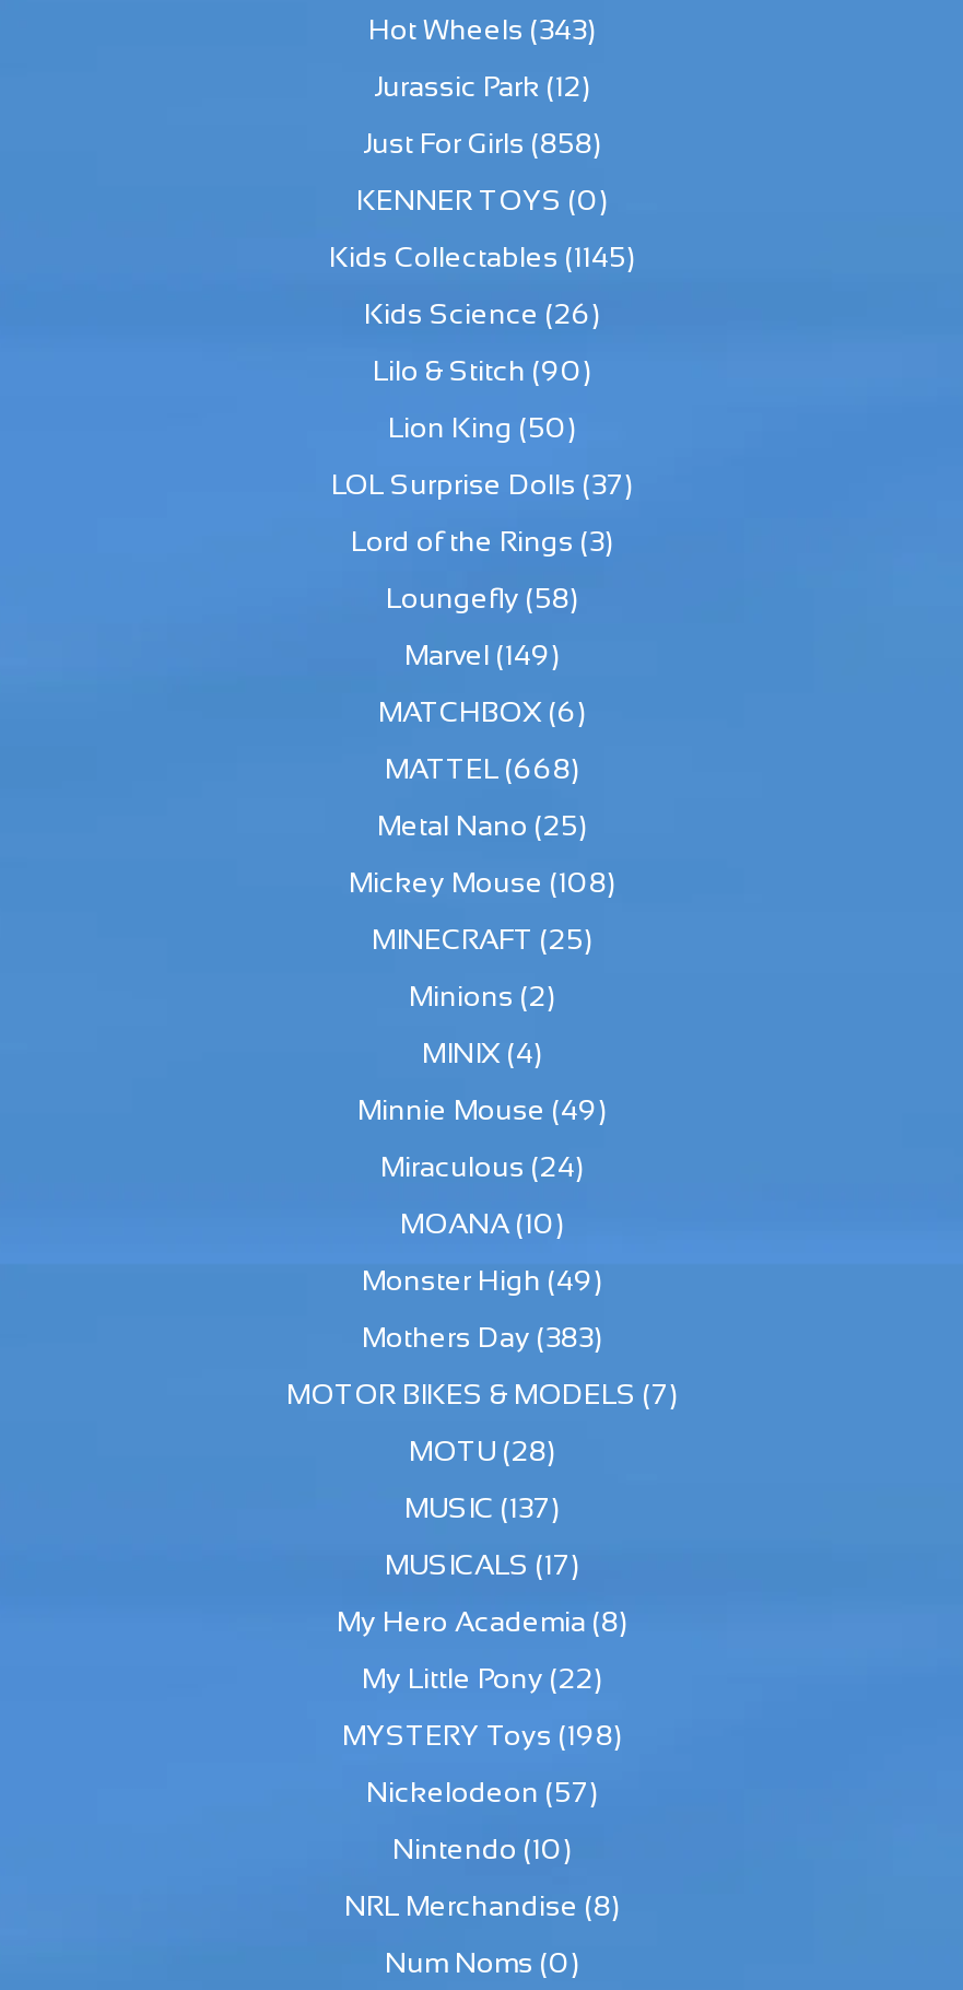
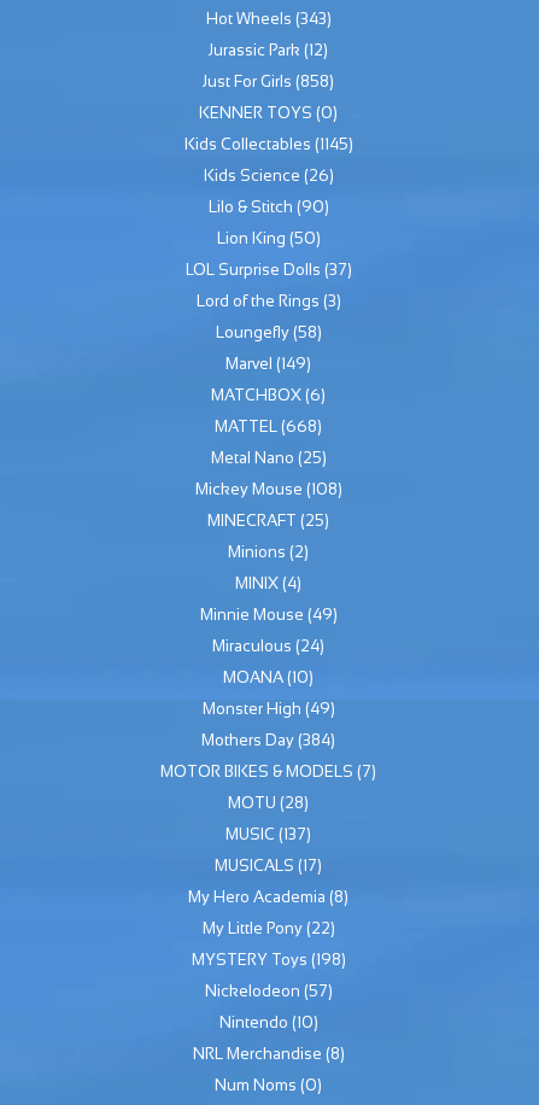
[362,1322,602,1355] Mothers Day (383) -> [202,732,336,750] Mothers Day (384)

